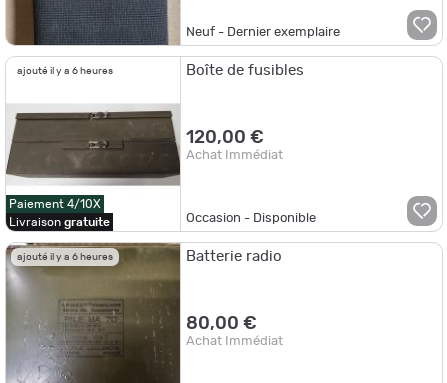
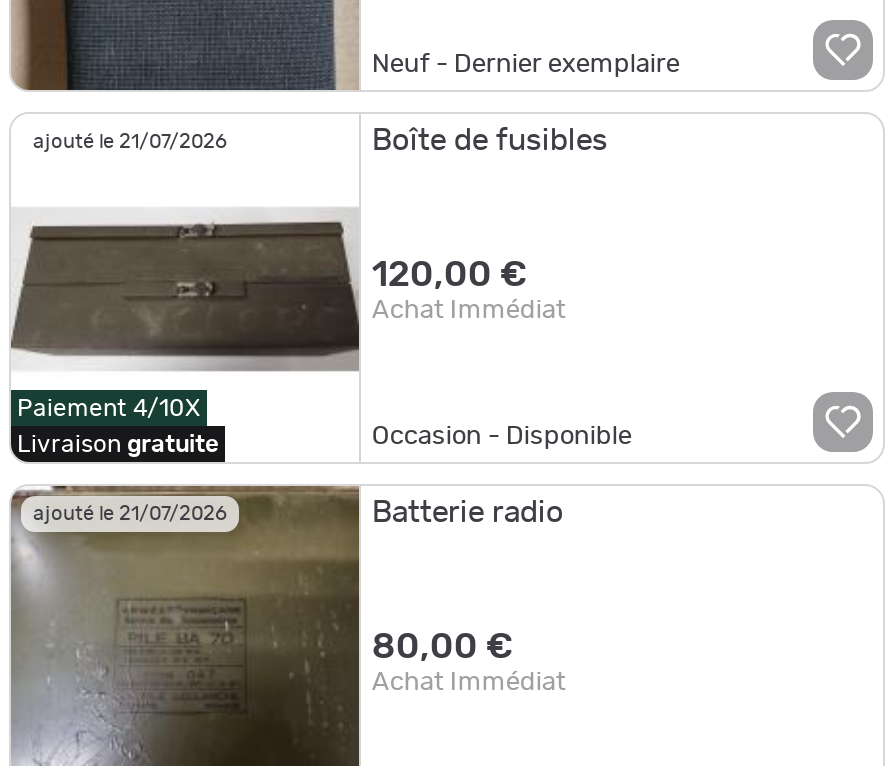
[17,66,113,76] ajouté il y a 6 heures -> [33,132,227,152] ajouté le 21/07/2026
[17,252,113,262] ajouté il y a 6 heures -> [33,505,227,525] ajouté le 21/07/2026

